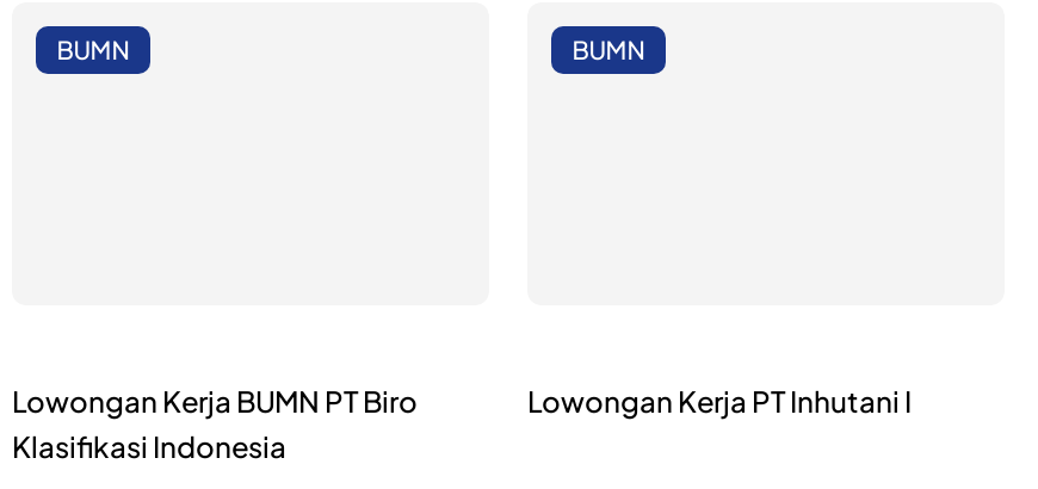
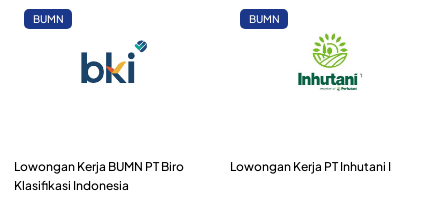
none -> [80,40,148,84] [image]
none -> [297,33,362,91] [image]

